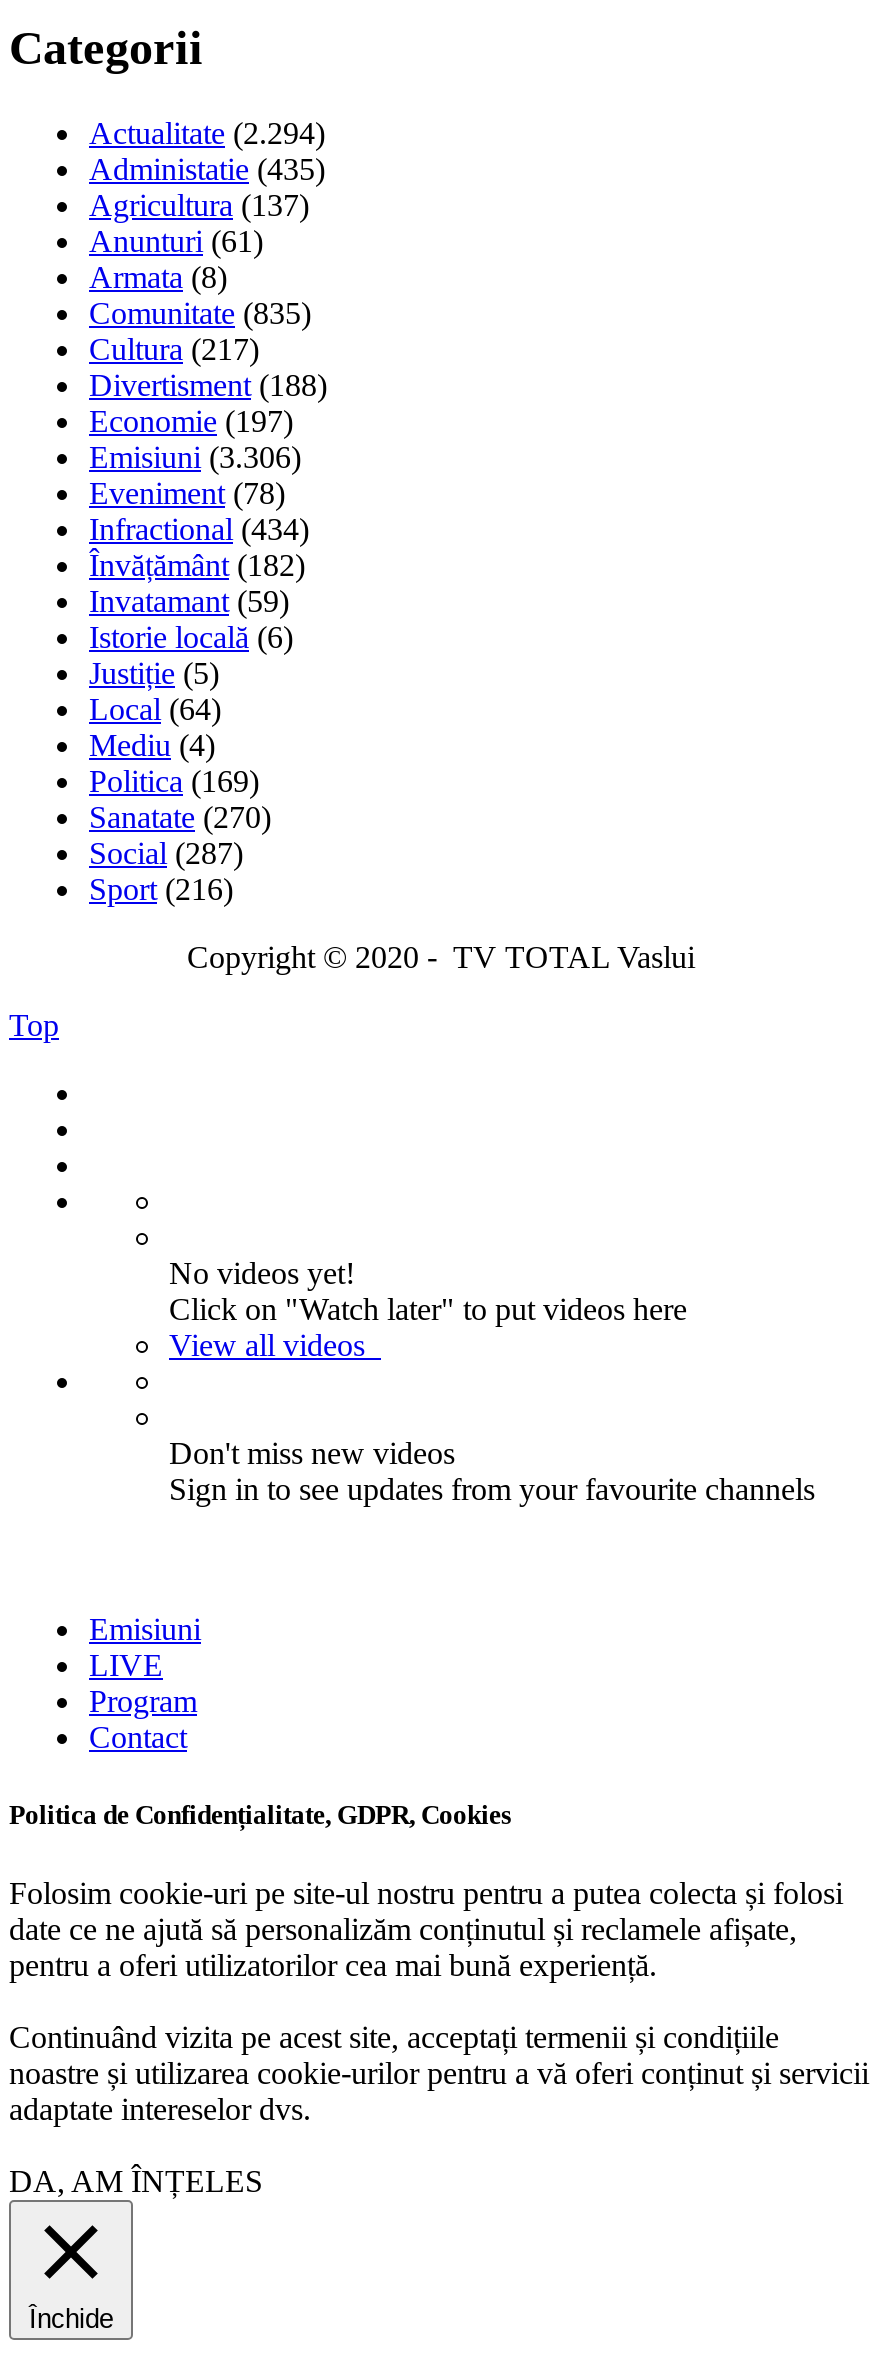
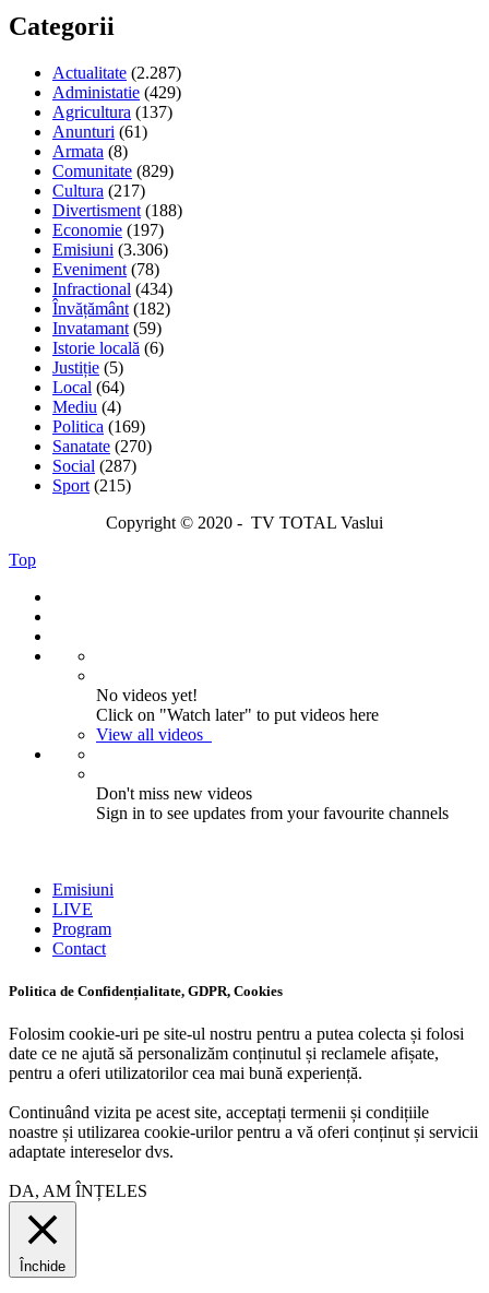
[89,116,325,150] Actualitate (2.294) -> [52,63,181,82] Actualitate (2.287)
[89,152,325,186] Administatie (435) -> [52,83,181,101] Administatie (429)
[89,296,311,330] Comunitate (835) -> [52,162,174,180] Comunitate (829)
[89,872,233,906] Sport (216) -> [52,476,131,495] Sport (215)

